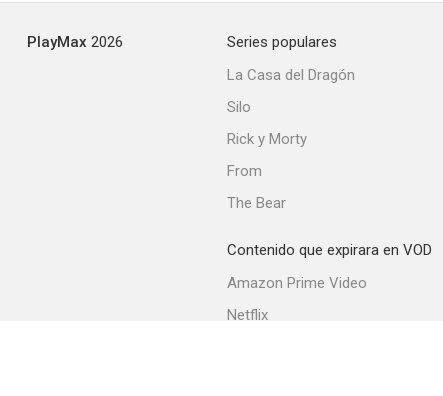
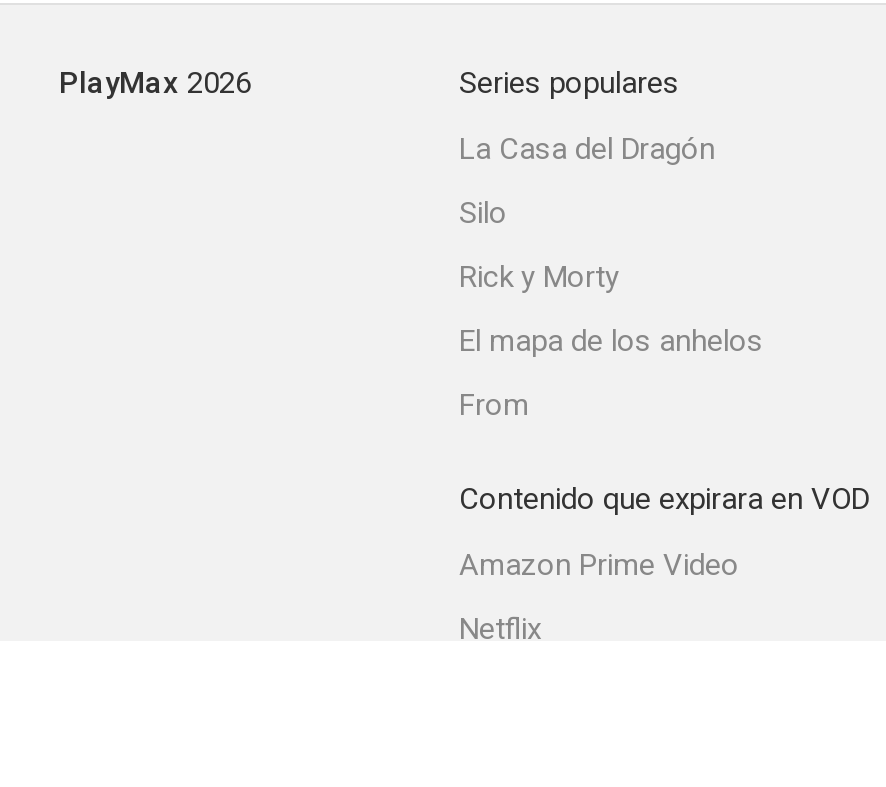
none -> [459,323,763,359] El mapa de los anhelos
moved [227,162,262,180] -> [459,387,529,423]: From
[227,194,286,212] The Bear -> none

